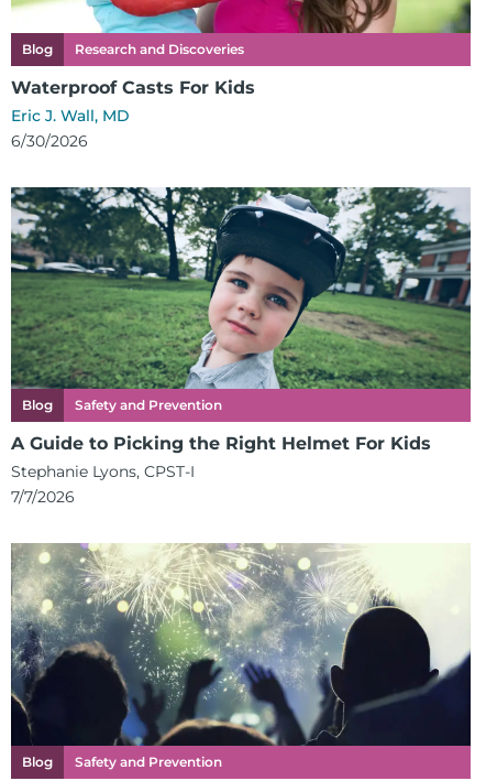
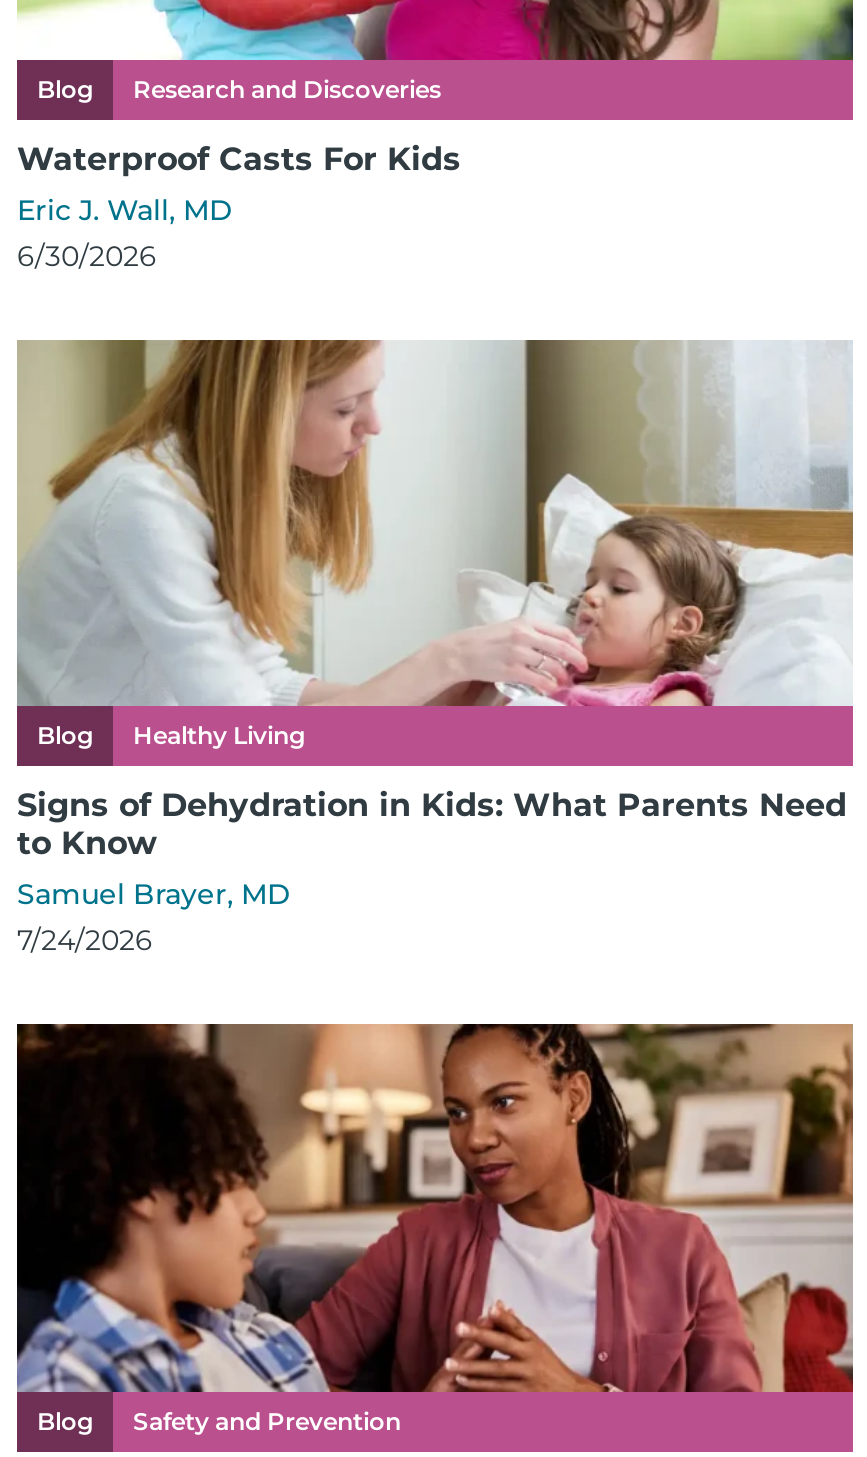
[10,186,472,413] [image] | Safety and Prevention -> [17,338,855,750] [image] | Healthy Living
[11,433,431,507] A Guide to Picking the Right Helmet For Kids | Stephanie Lyons, CPST-I | 7/7/2026 -> [17,786,847,958] Signs of Dehydration in Kids: What Parents Need | to Know | Samuel Brayer, MD | 7/24/2026
[10,543,471,747] [image] -> [15,1022,855,1394] [image]

